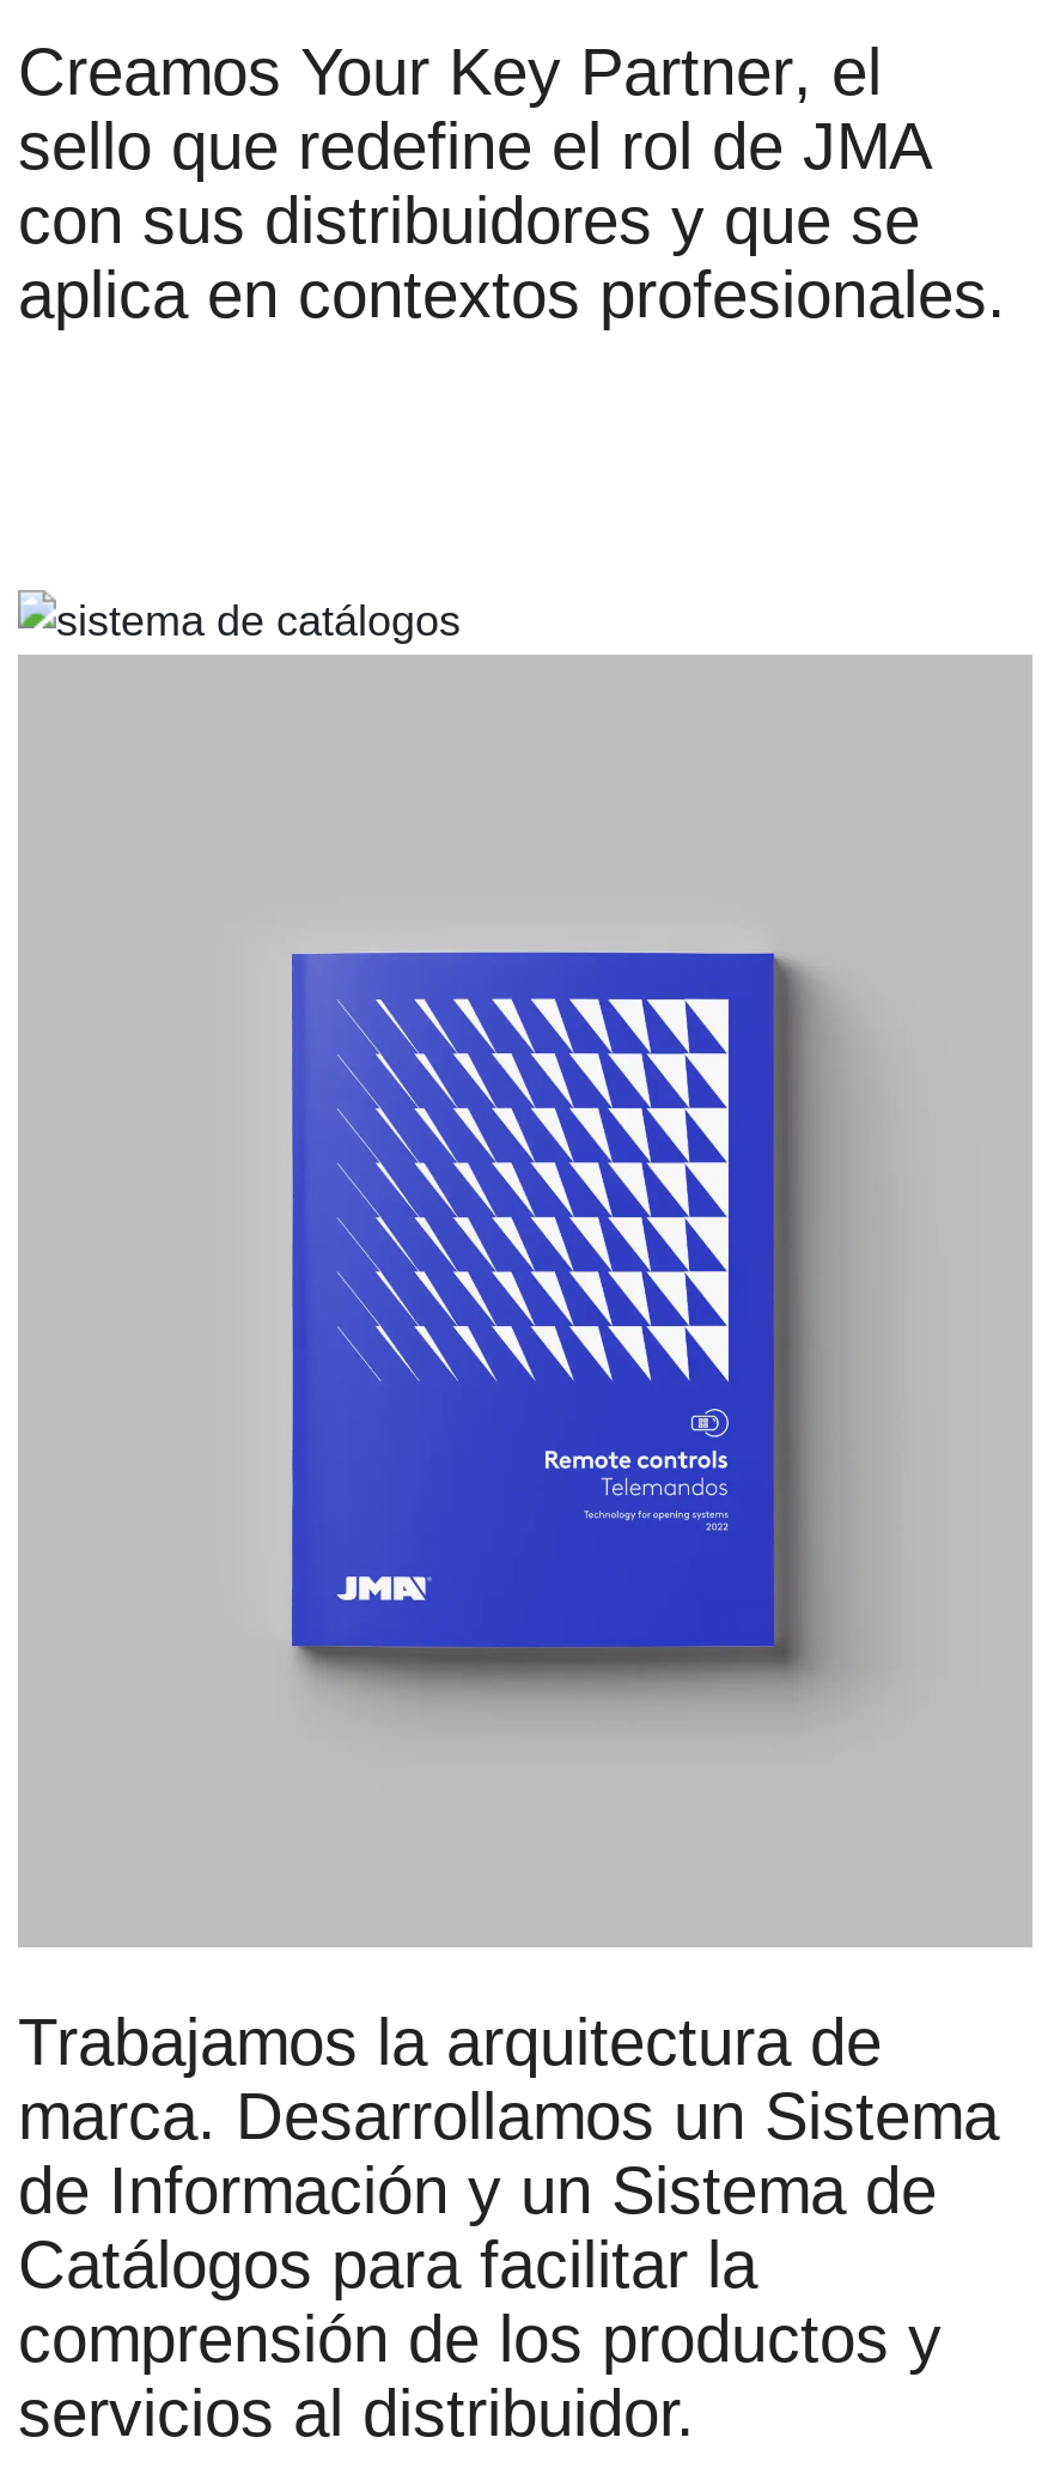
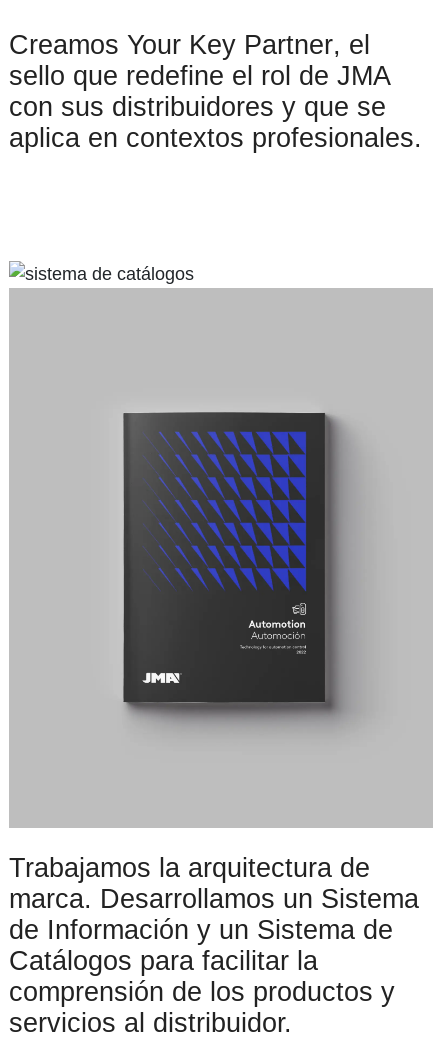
[291,952,776,1651] [image] -> [122,411,326,703] [image]

